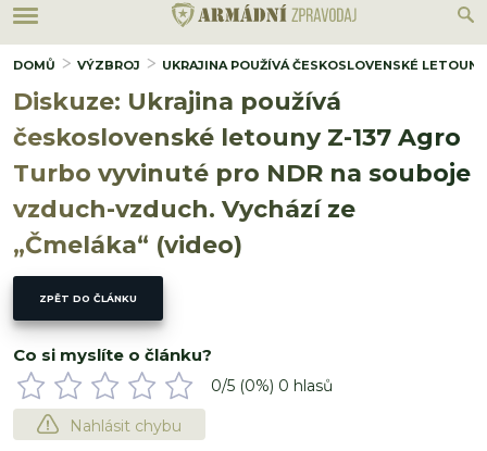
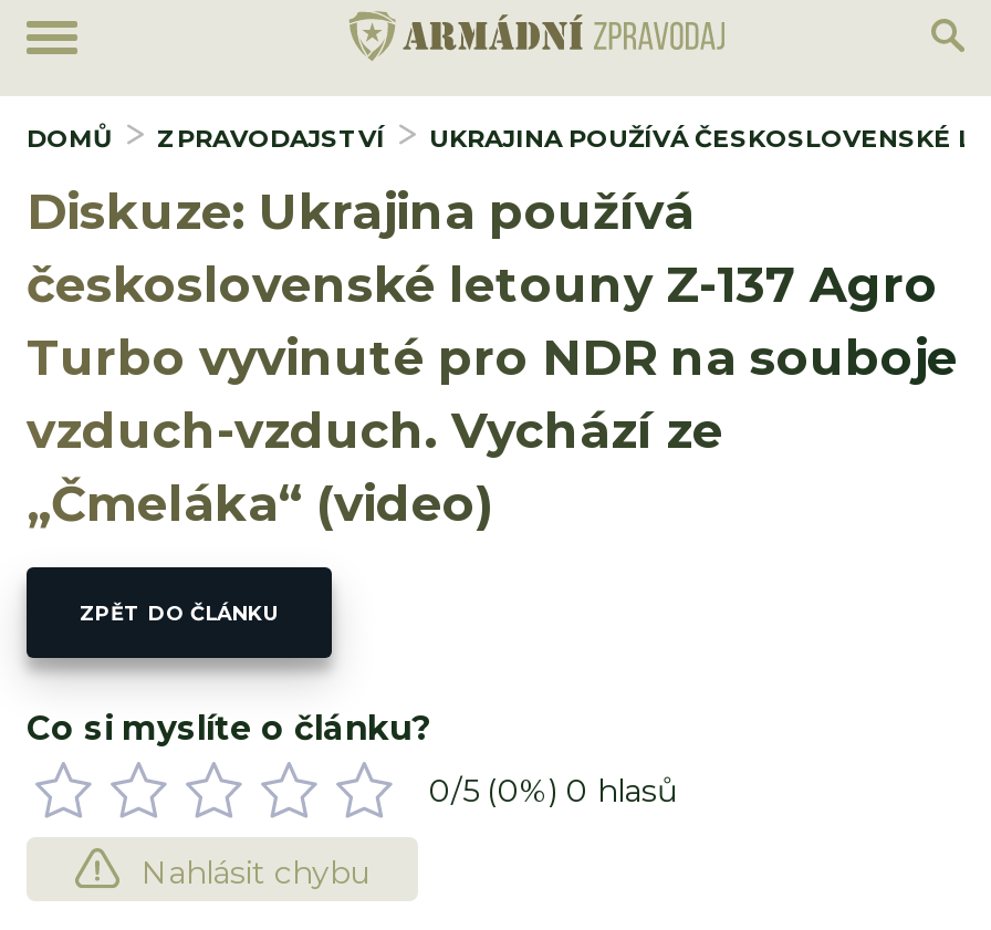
[77,58,140,73] VÝZBROJ -> [157,123,385,154] ZPRAVODAJSTVÍ

